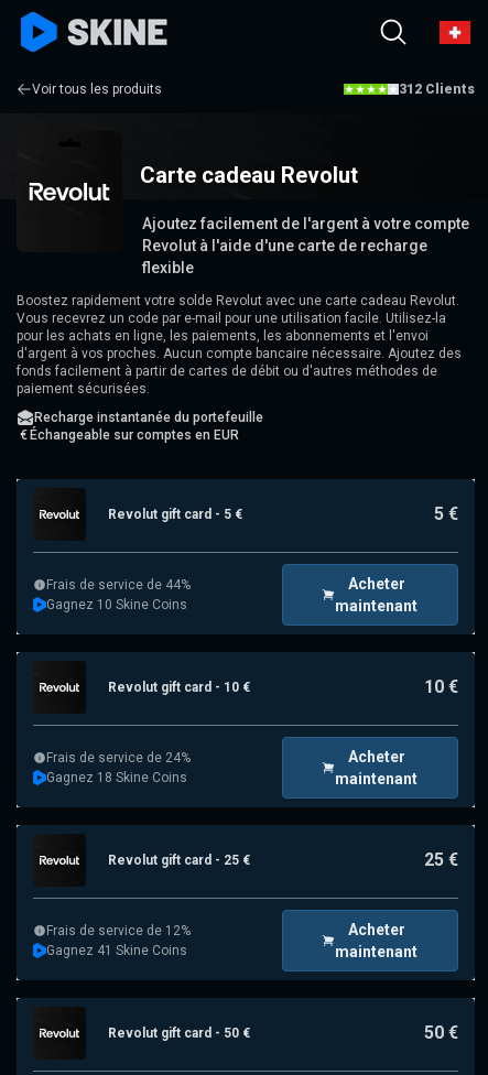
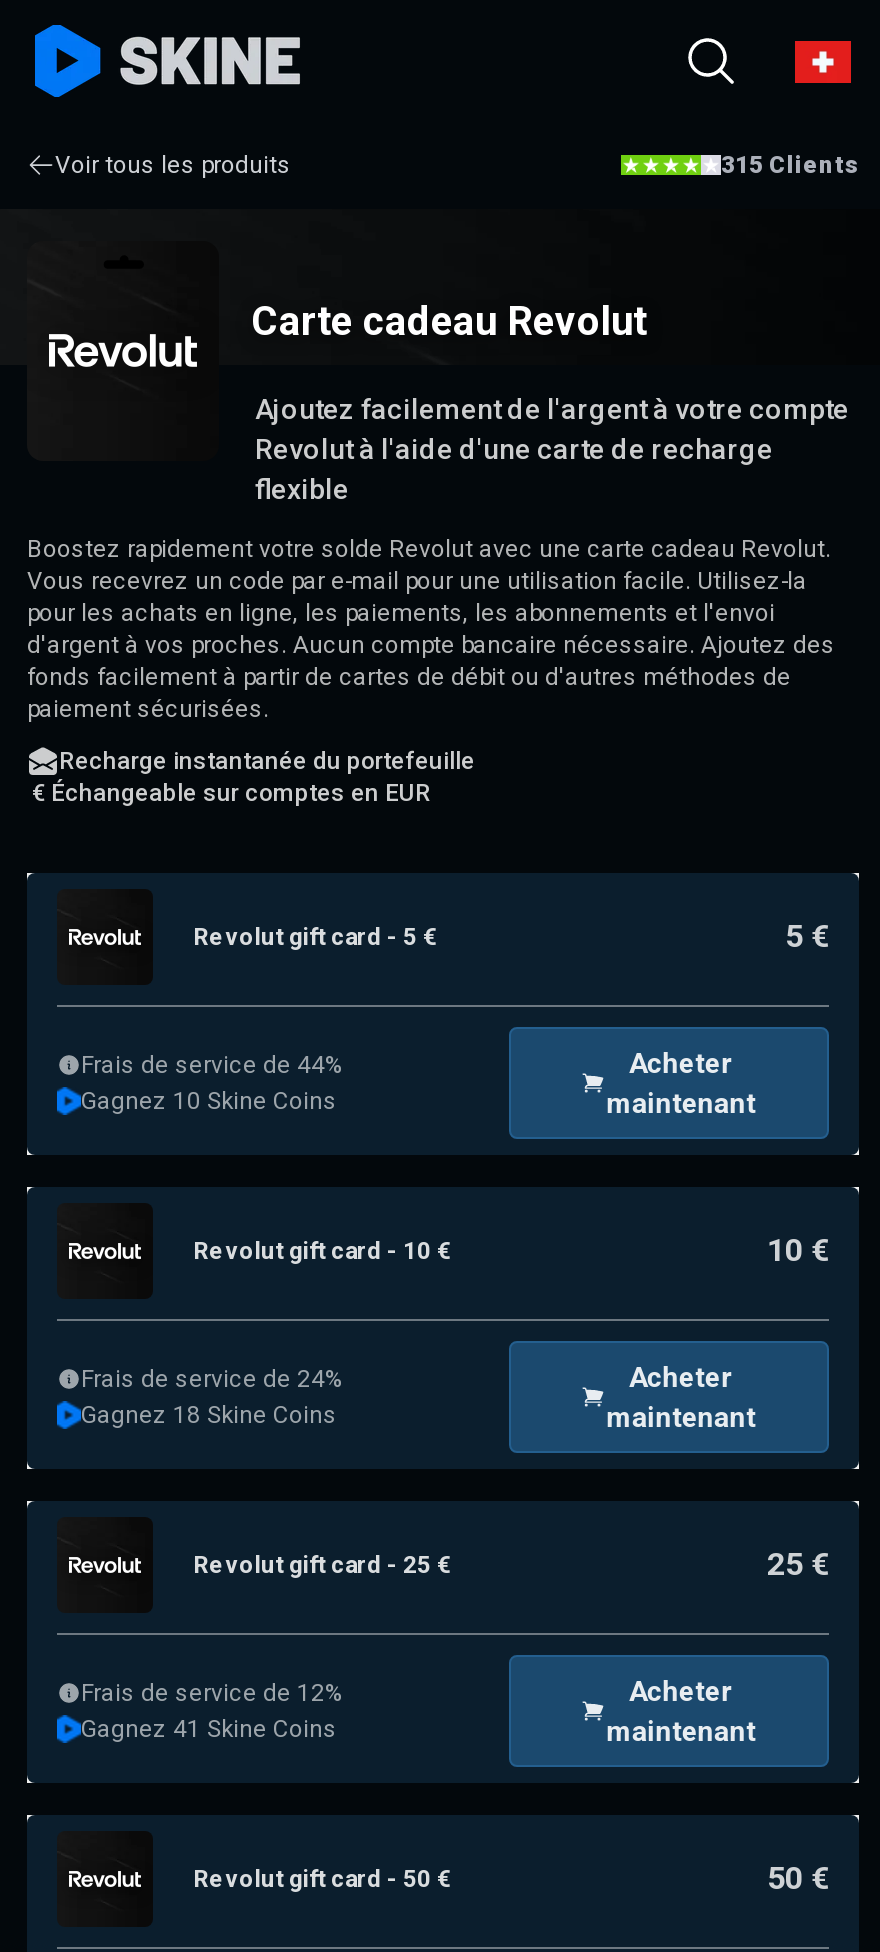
[399,82,475,97] 312 Clients -> [721,151,859,179] 315 Clients

